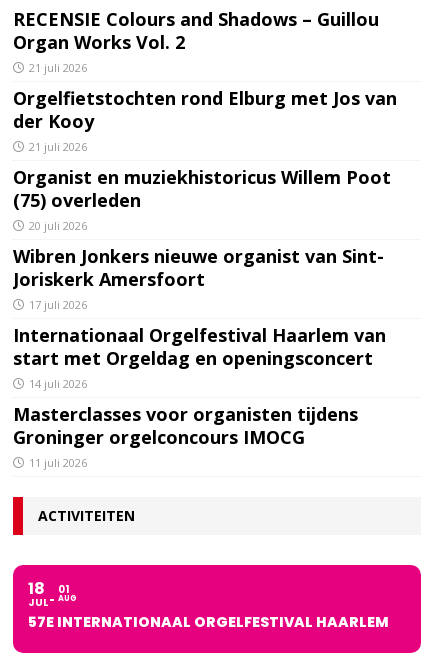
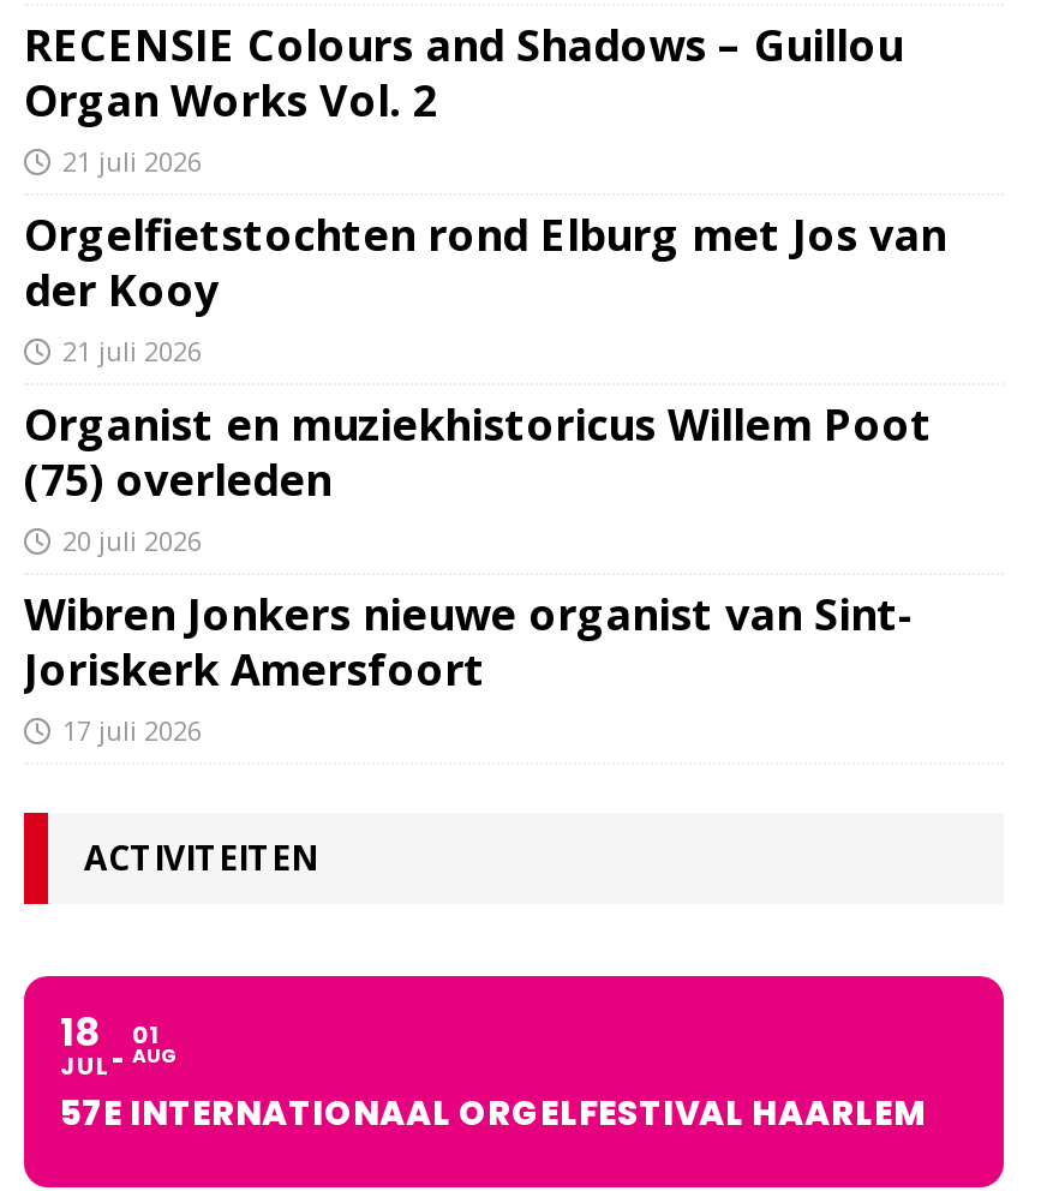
[13,323,386,470] Internationaal Orgelfestival Haarlem van | start met Orgeldag en openingsconcert | 14 juli 2026 | Masterclasses voor organisten tijdens | Groninger orgelconcours IMOCG | 11 juli 2026 -> none

